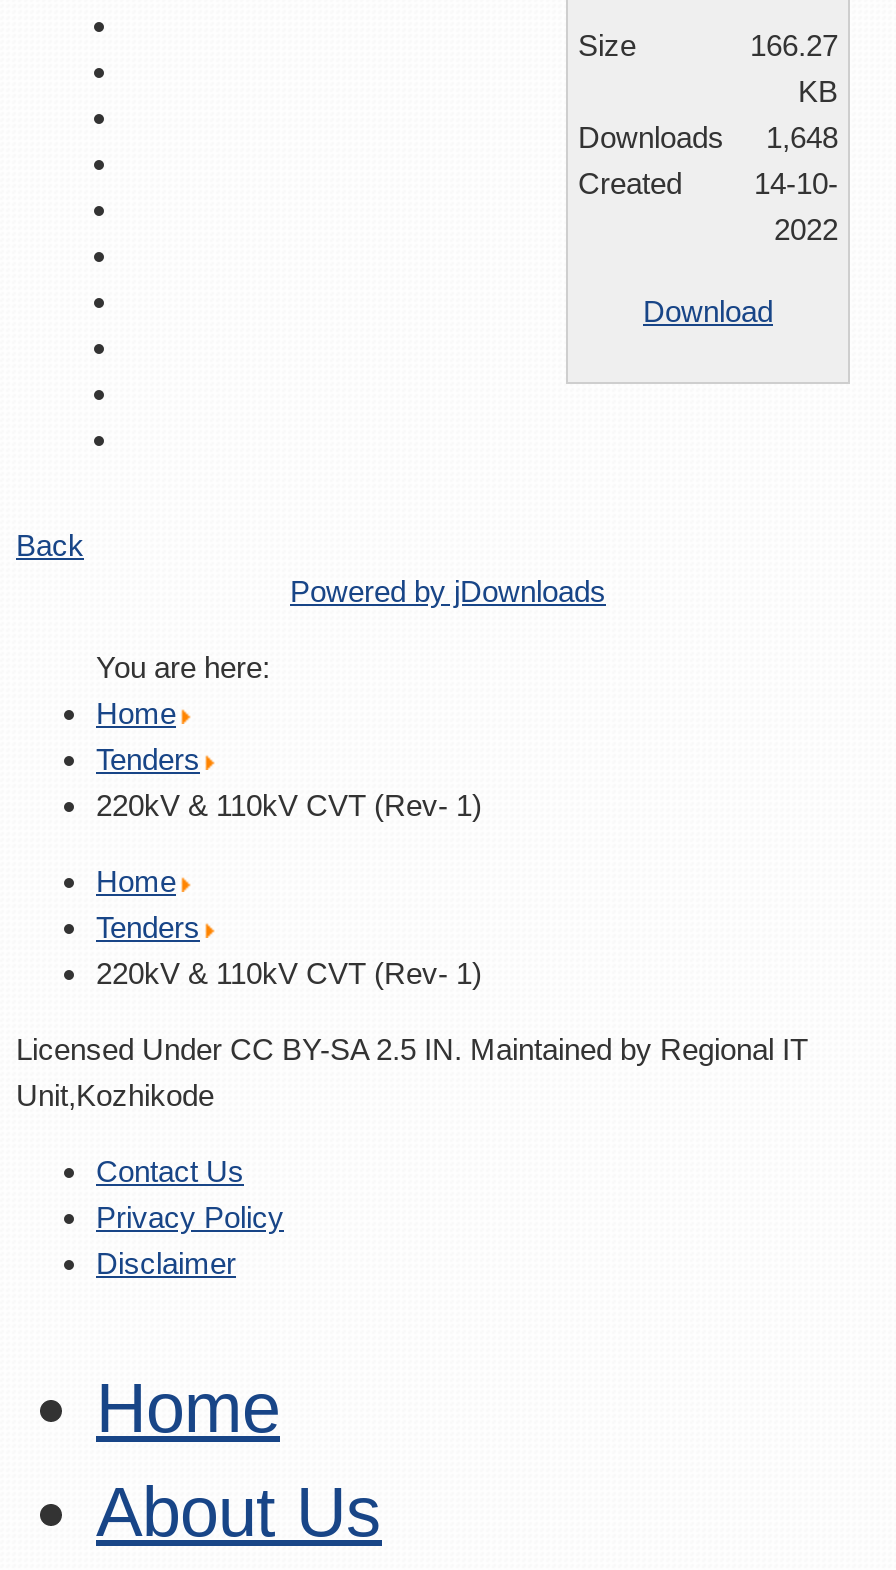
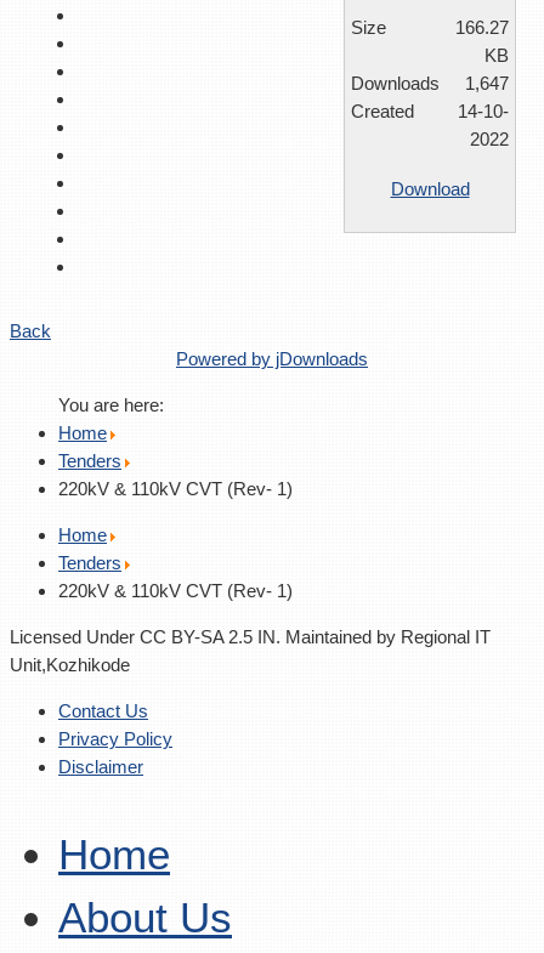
[578,120,838,154] Downloads 1,648 -> [351,73,509,93] Downloads 1,647

